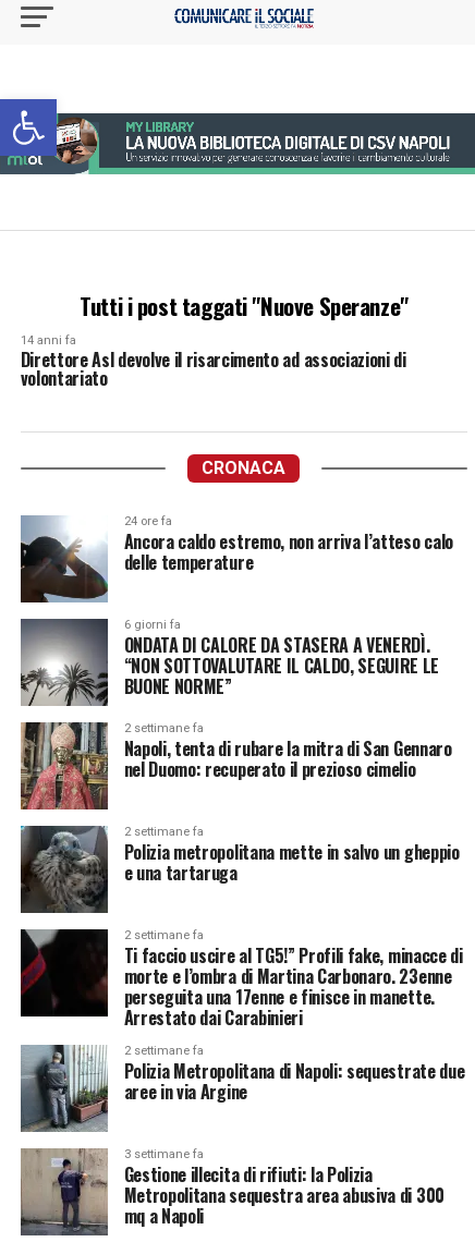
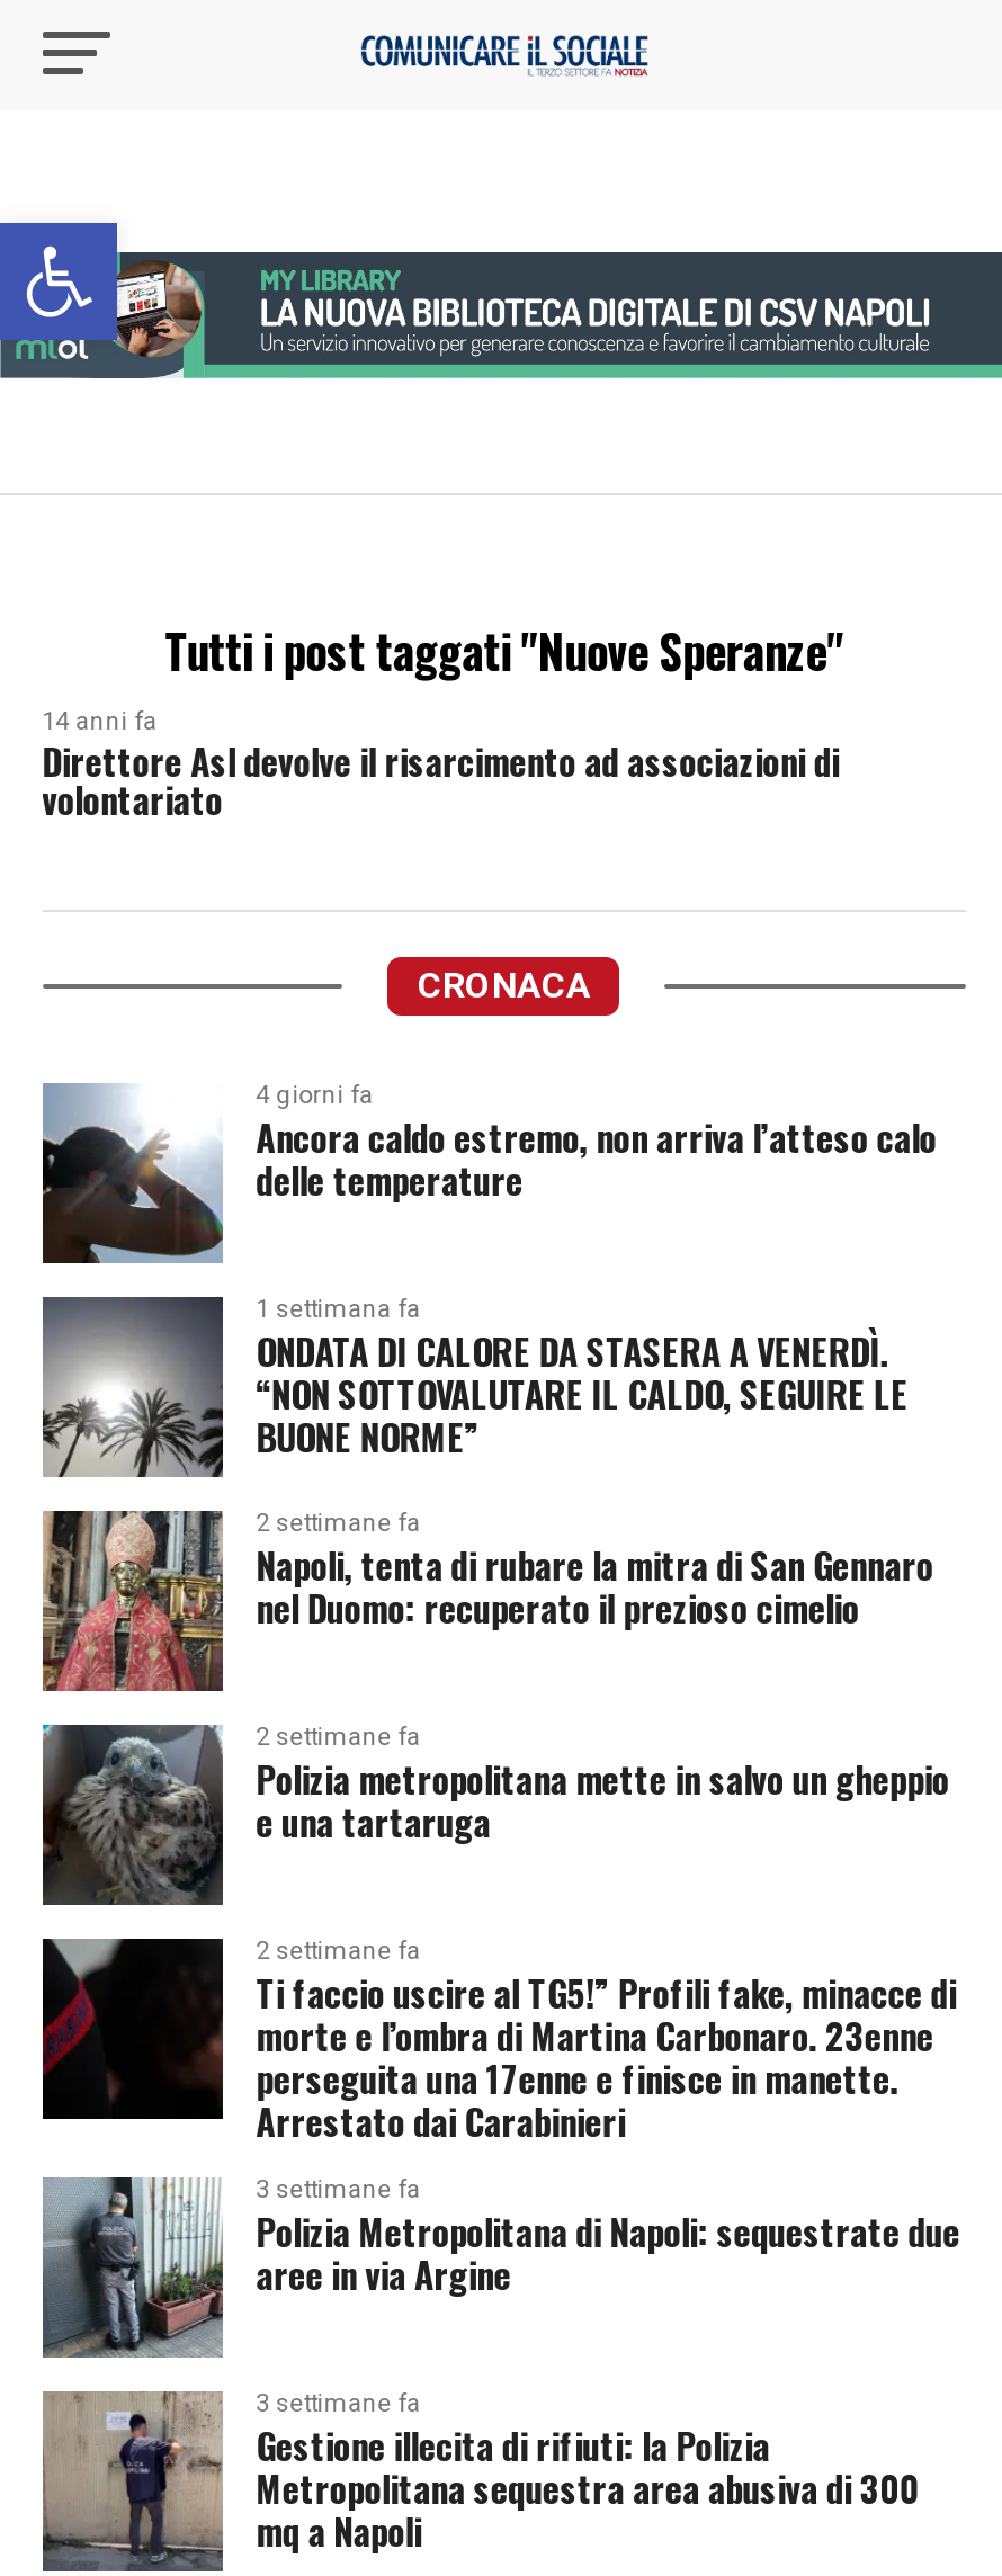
[124,514,172,528] 24 ore fa -> [256,1081,373,1110] 4 giorni fa
[124,618,181,632] 6 giorni fa -> [256,1295,420,1324] 1 settimana fa
[124,1044,203,1058] 2 settimane fa -> [256,2175,420,2204] 3 settimane fa

